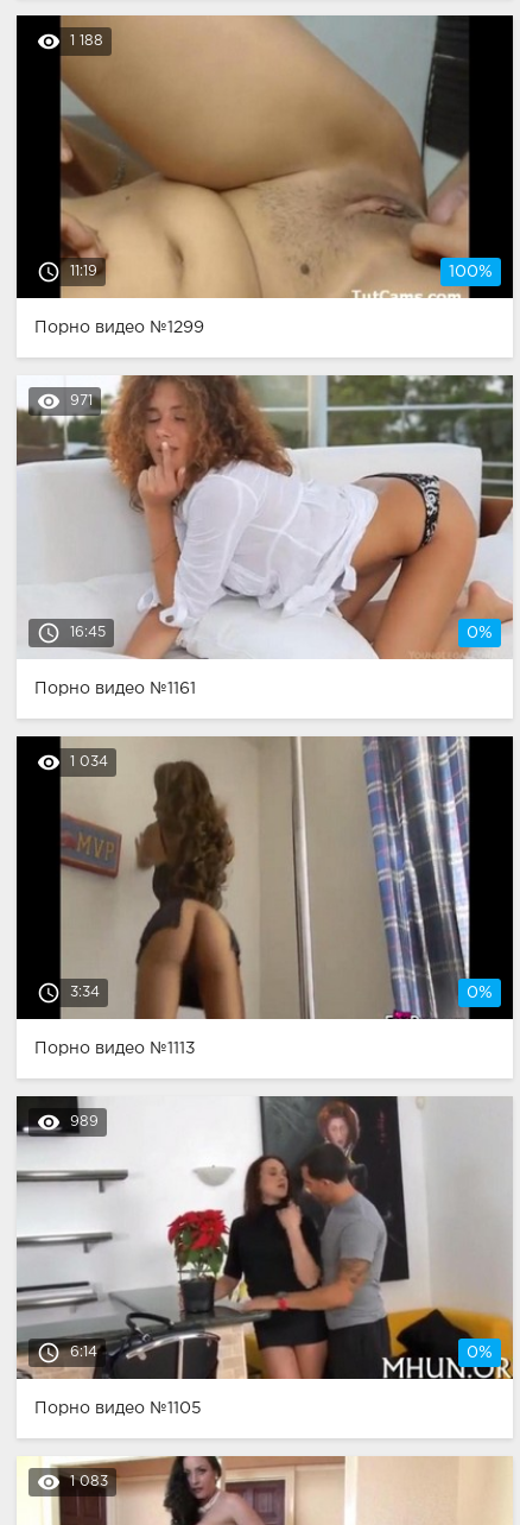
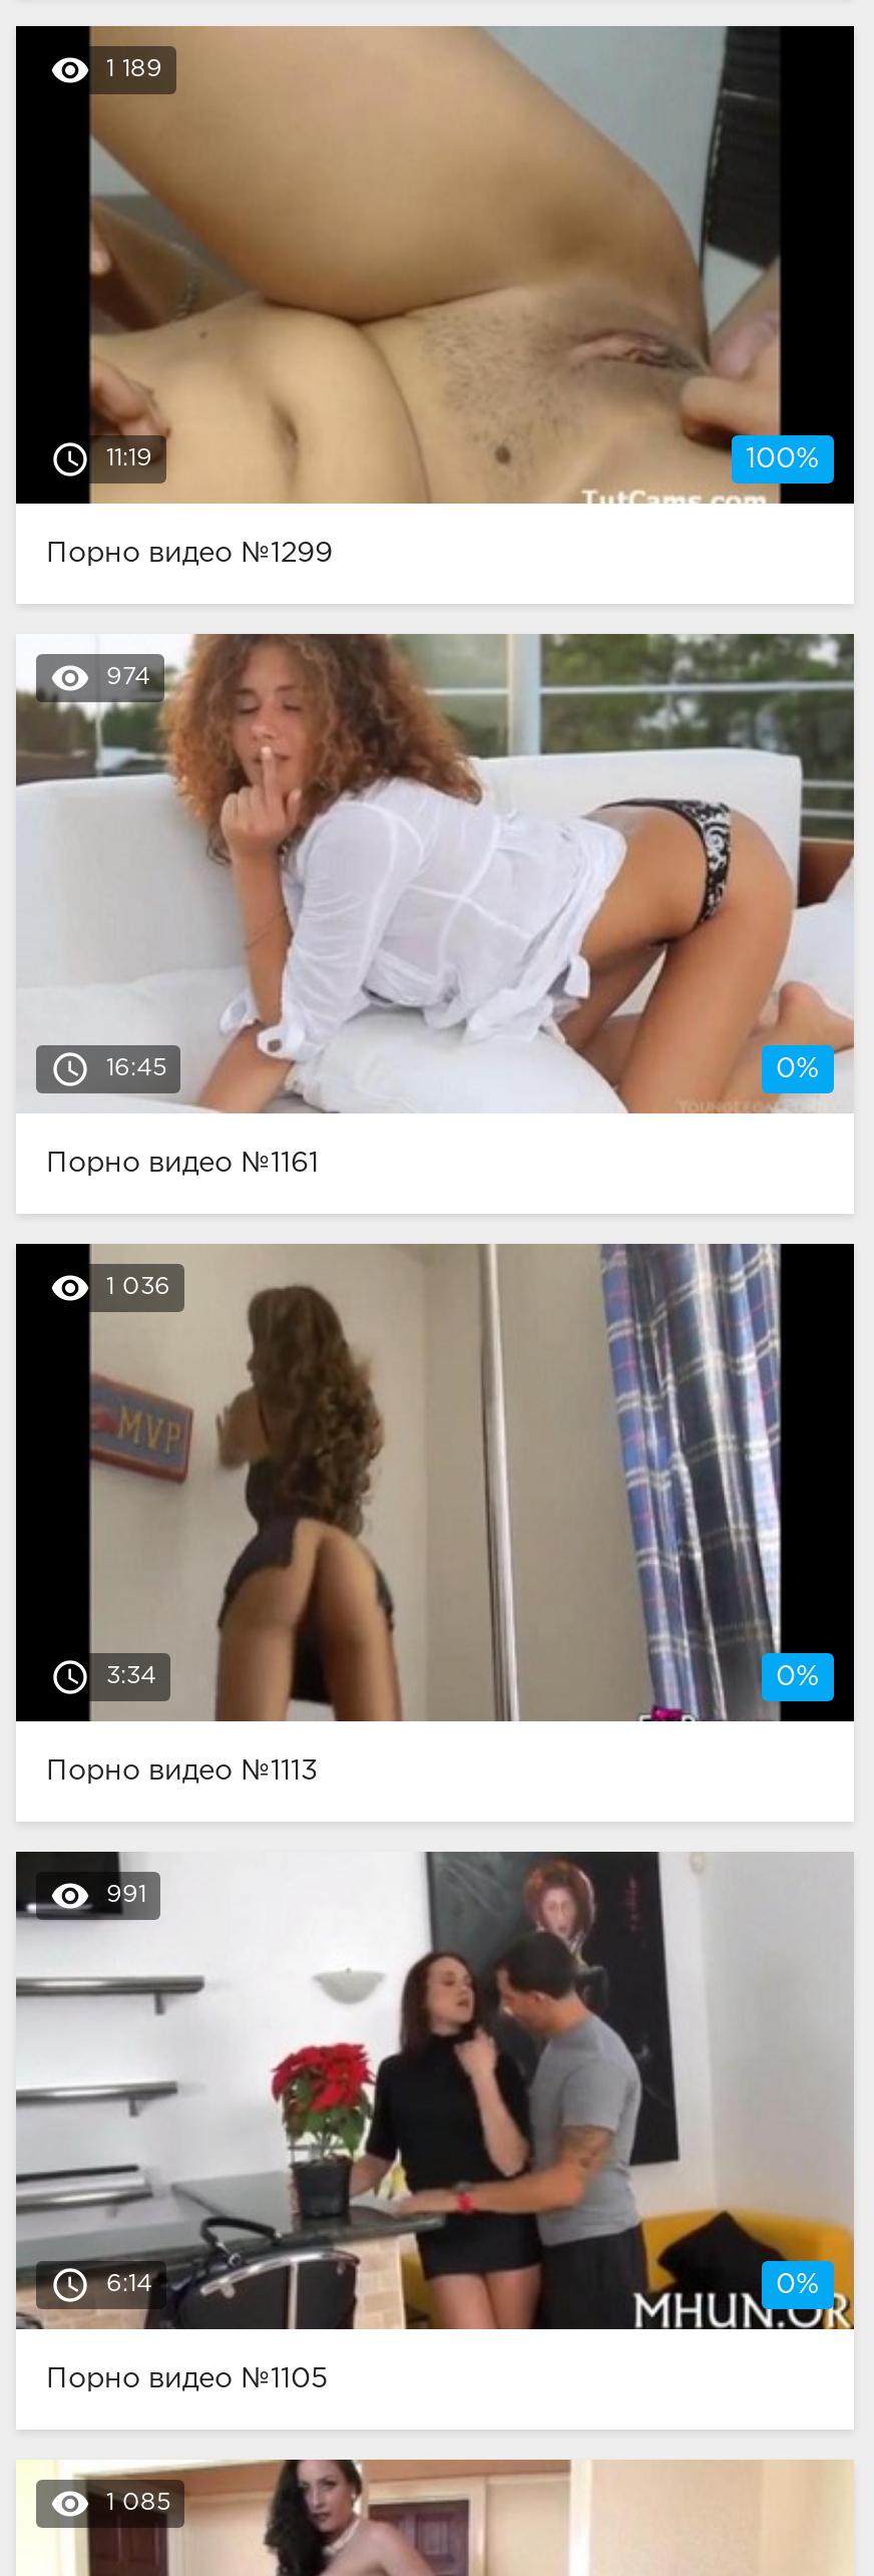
[70,34,103,48] 1 188 -> [106,58,162,80] 1 189
[70,395,93,408] 971 -> [106,666,150,689] 974
[70,755,108,768] 1 034 -> [106,1275,170,1297] 1 036
[70,1115,99,1128] 989 -> [106,1883,146,1906] 991
[70,1475,108,1488] 1 083 -> [106,2492,170,2514] 1 085

